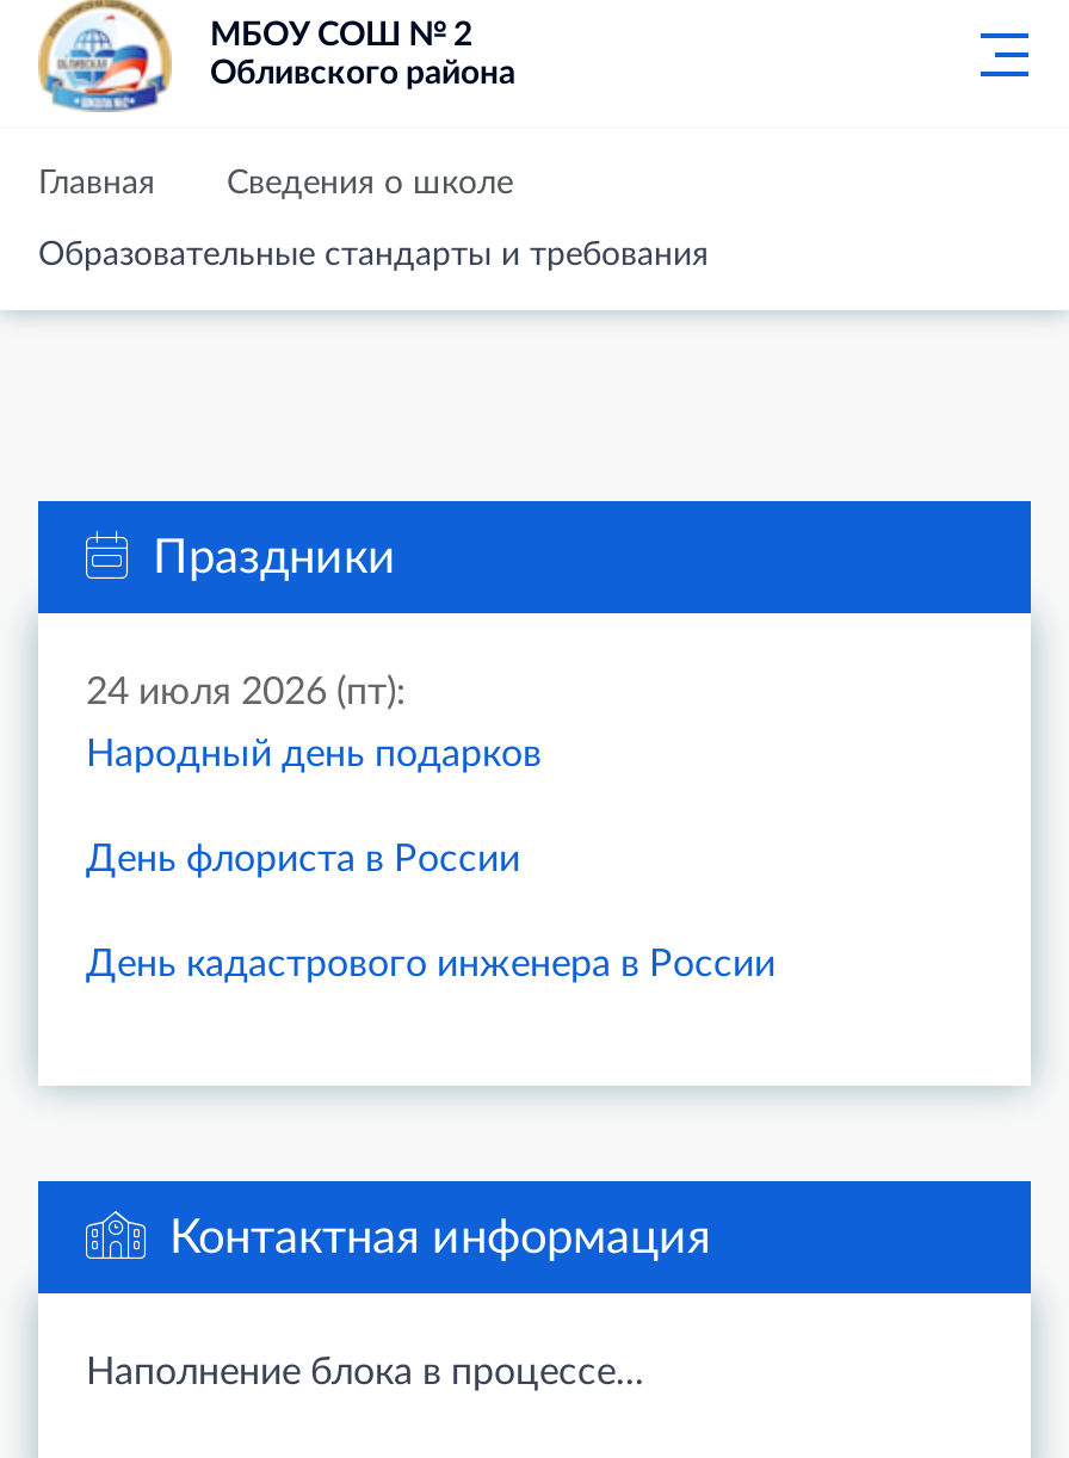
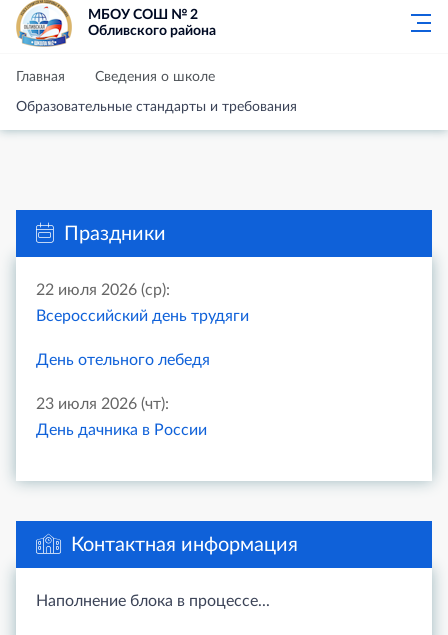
[86,673,776,983] 24 июля 2026 (пт): | Народный день подарков | День флориста в России | День кадастрового инженера в России -> [36,282,249,438] 22 июля 2026 (ср): | Всероссийский день трудяги | День отельного лебедя | 23 июля 2026 (чт): | День дачника в России

